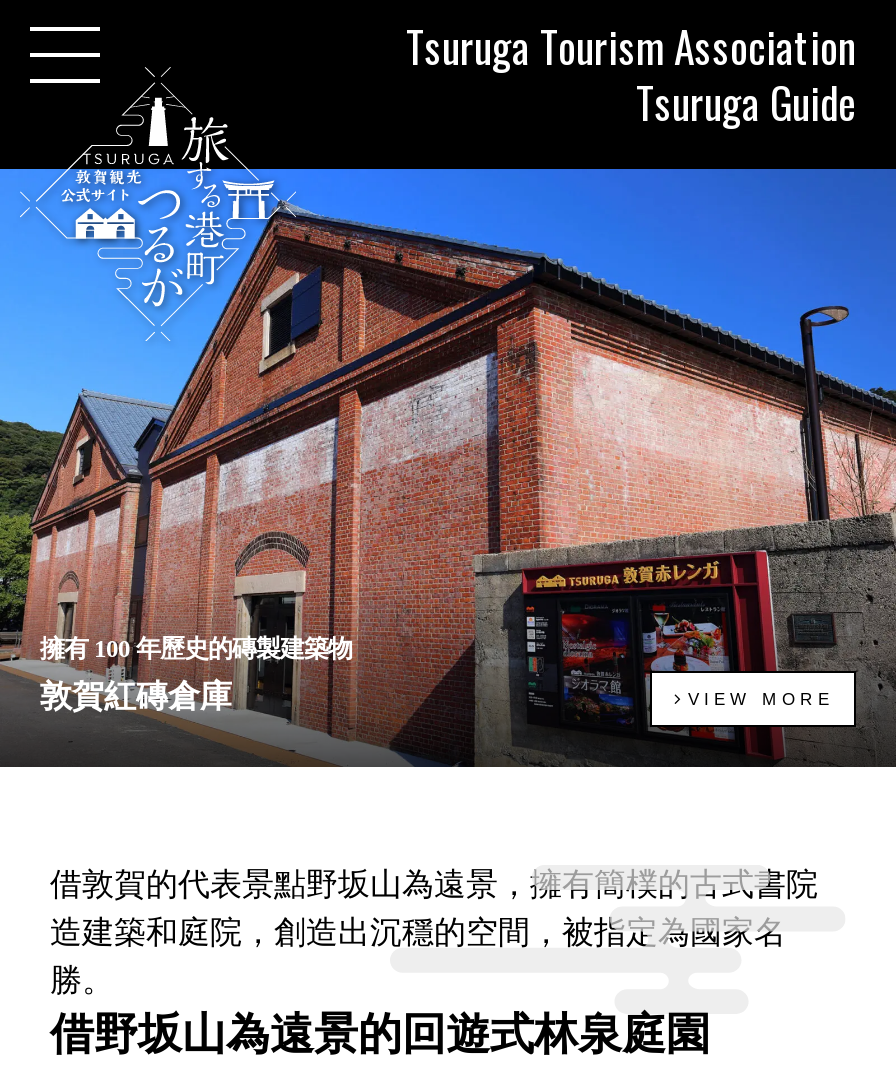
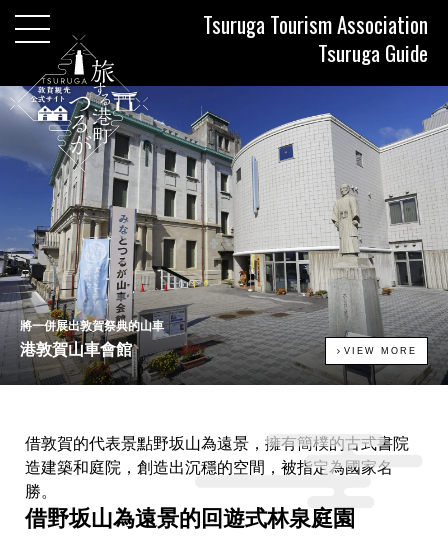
[6,167,890,767] [image] | 擁有 100 年歷史的磚製建築物 -> [3,85,445,384] [image] | 將一併展出敦賀祭典的山車
[40,679,232,713] 敦賀紅磚倉庫 -> [20,341,132,358] 港敦賀山車會館

